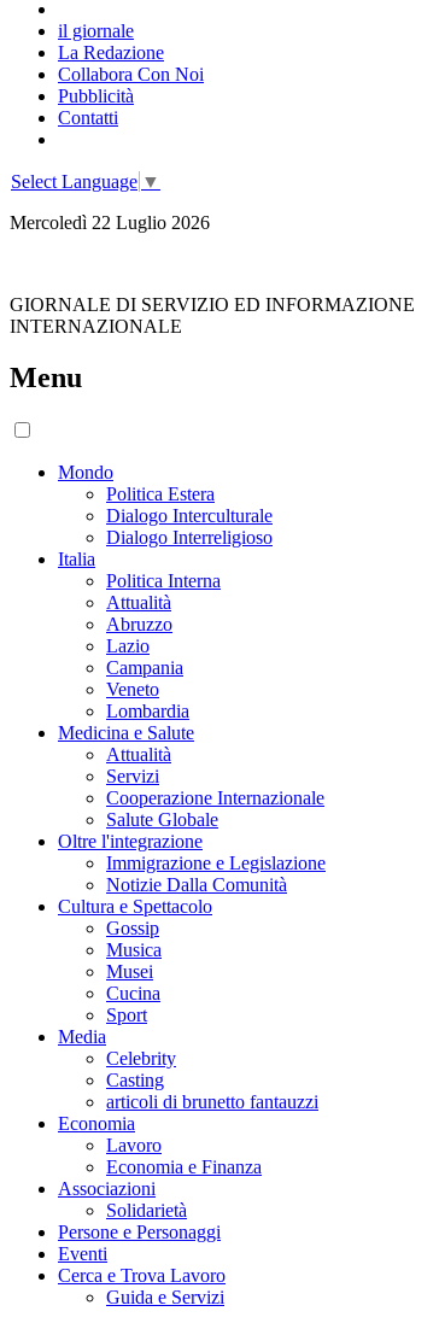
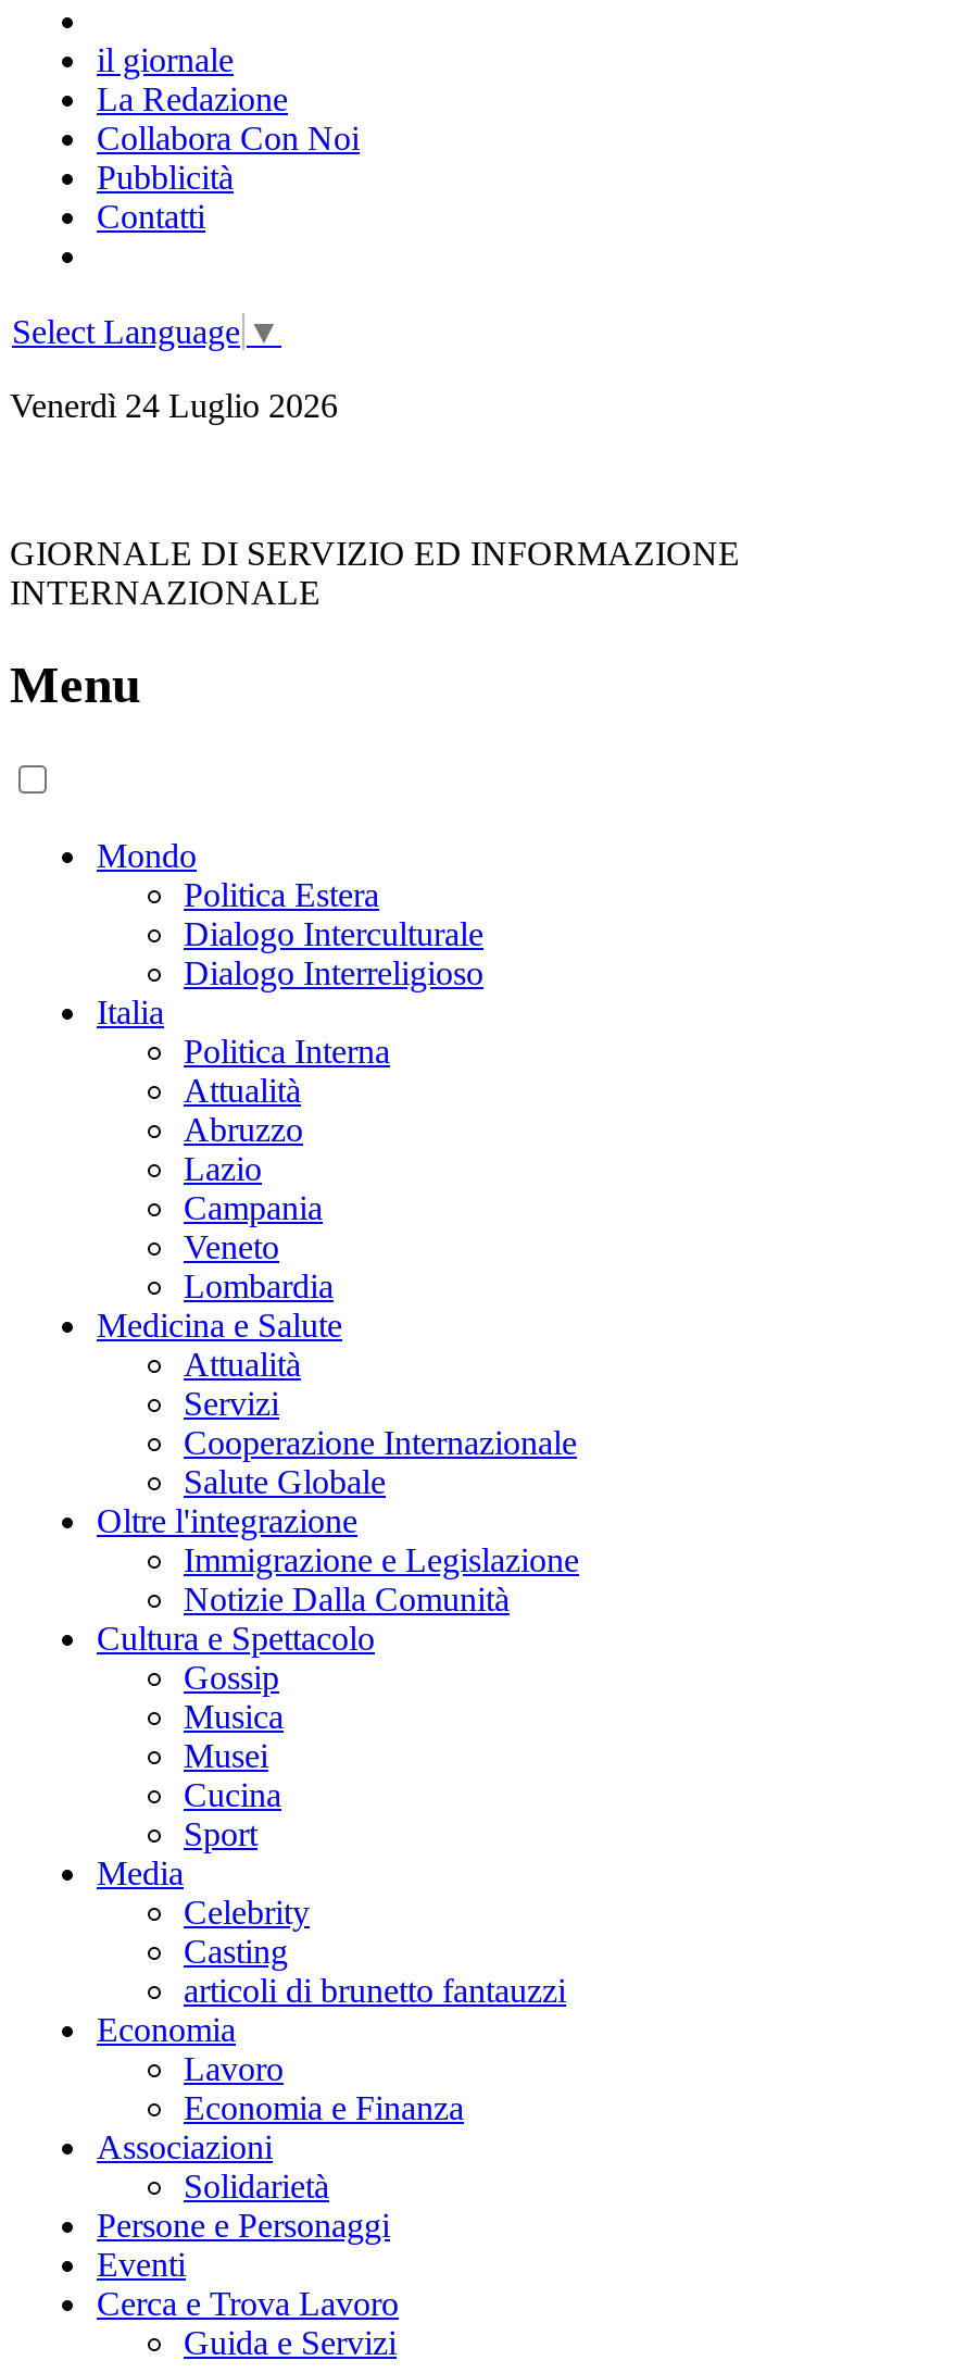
[10,213,219,233] Mercoledì 22 Luglio 2026 -> [10,388,355,425] Venerdì 24 Luglio 2026

